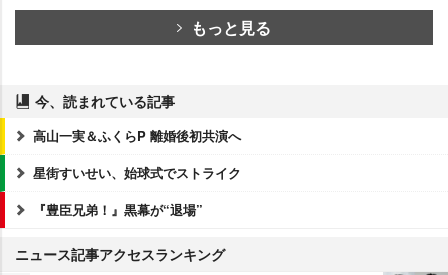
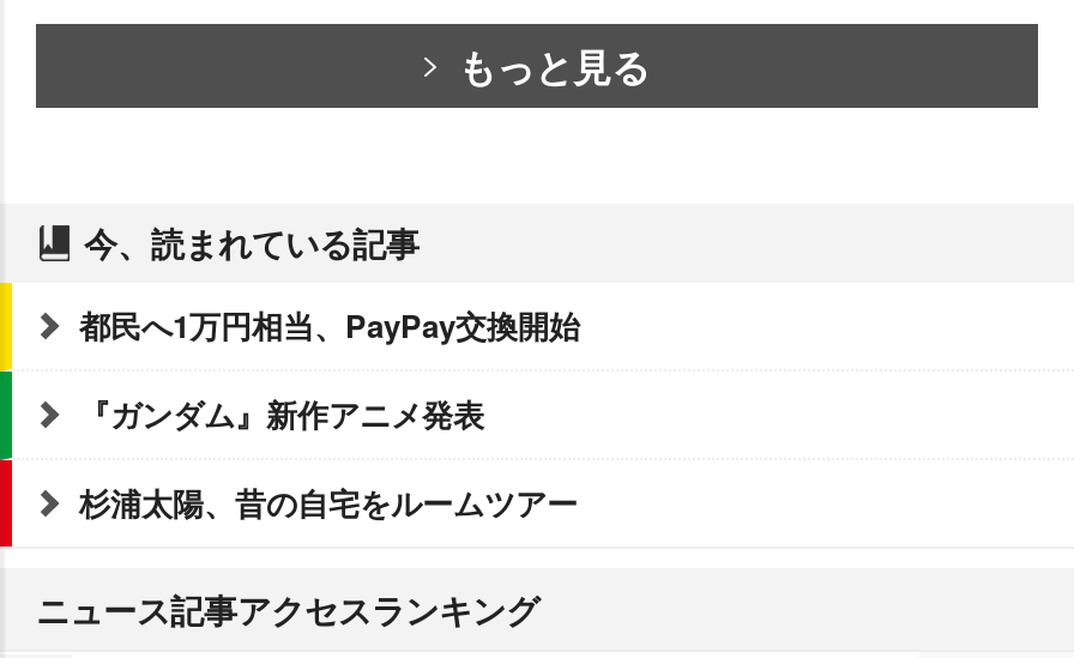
[33,126,241,145] 高山一実＆ふくらP 離婚後初共演へ -> [79,303,580,349] 都民へ1万円相当、PayPay交換開始
[33,163,241,182] 星街すいせい、始球式でストライク -> [79,392,484,437] 『ガンダム』新作アニメ発表
[33,200,203,219] 『豊臣兄弟！』黒幕が“退場” -> [79,480,578,526] 杉浦太陽、昔の自宅をルームツアー

